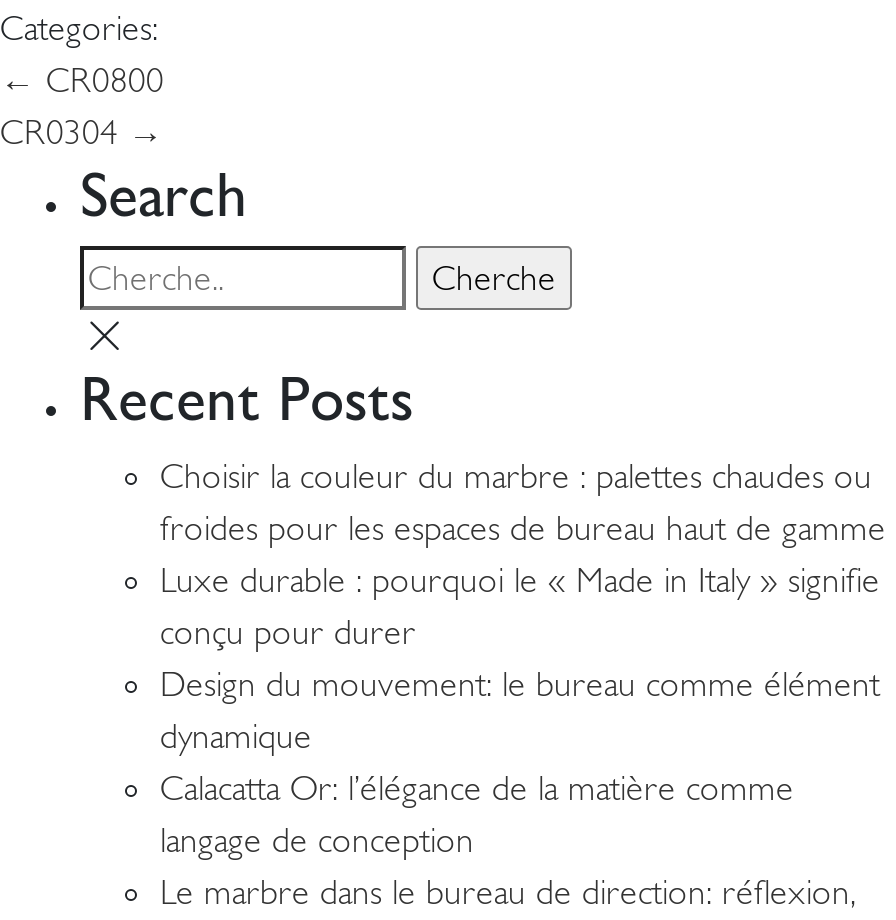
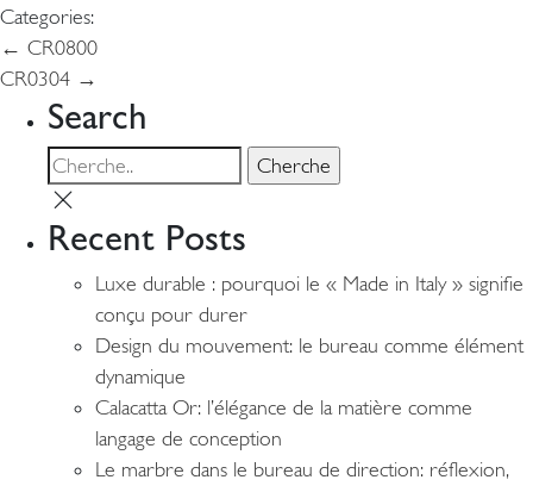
[160,456,886,548] Choisir la couleur du marbre : palettes chaudes ou | froides pour les espaces de bureau haut de gamme -> none

